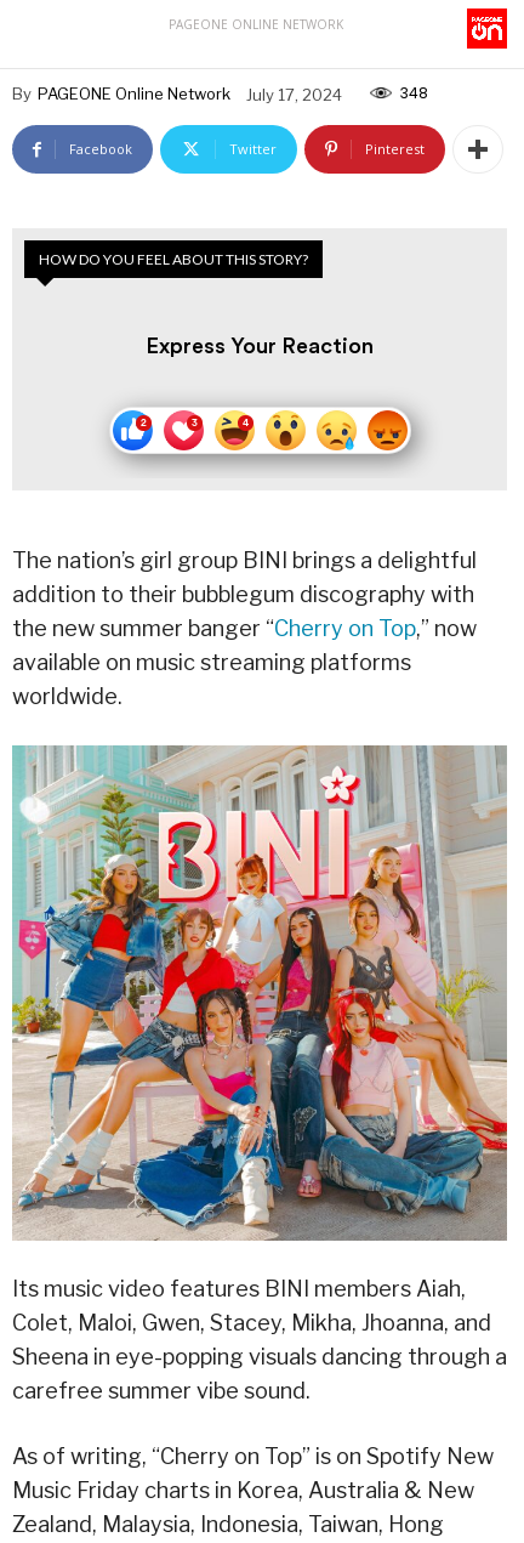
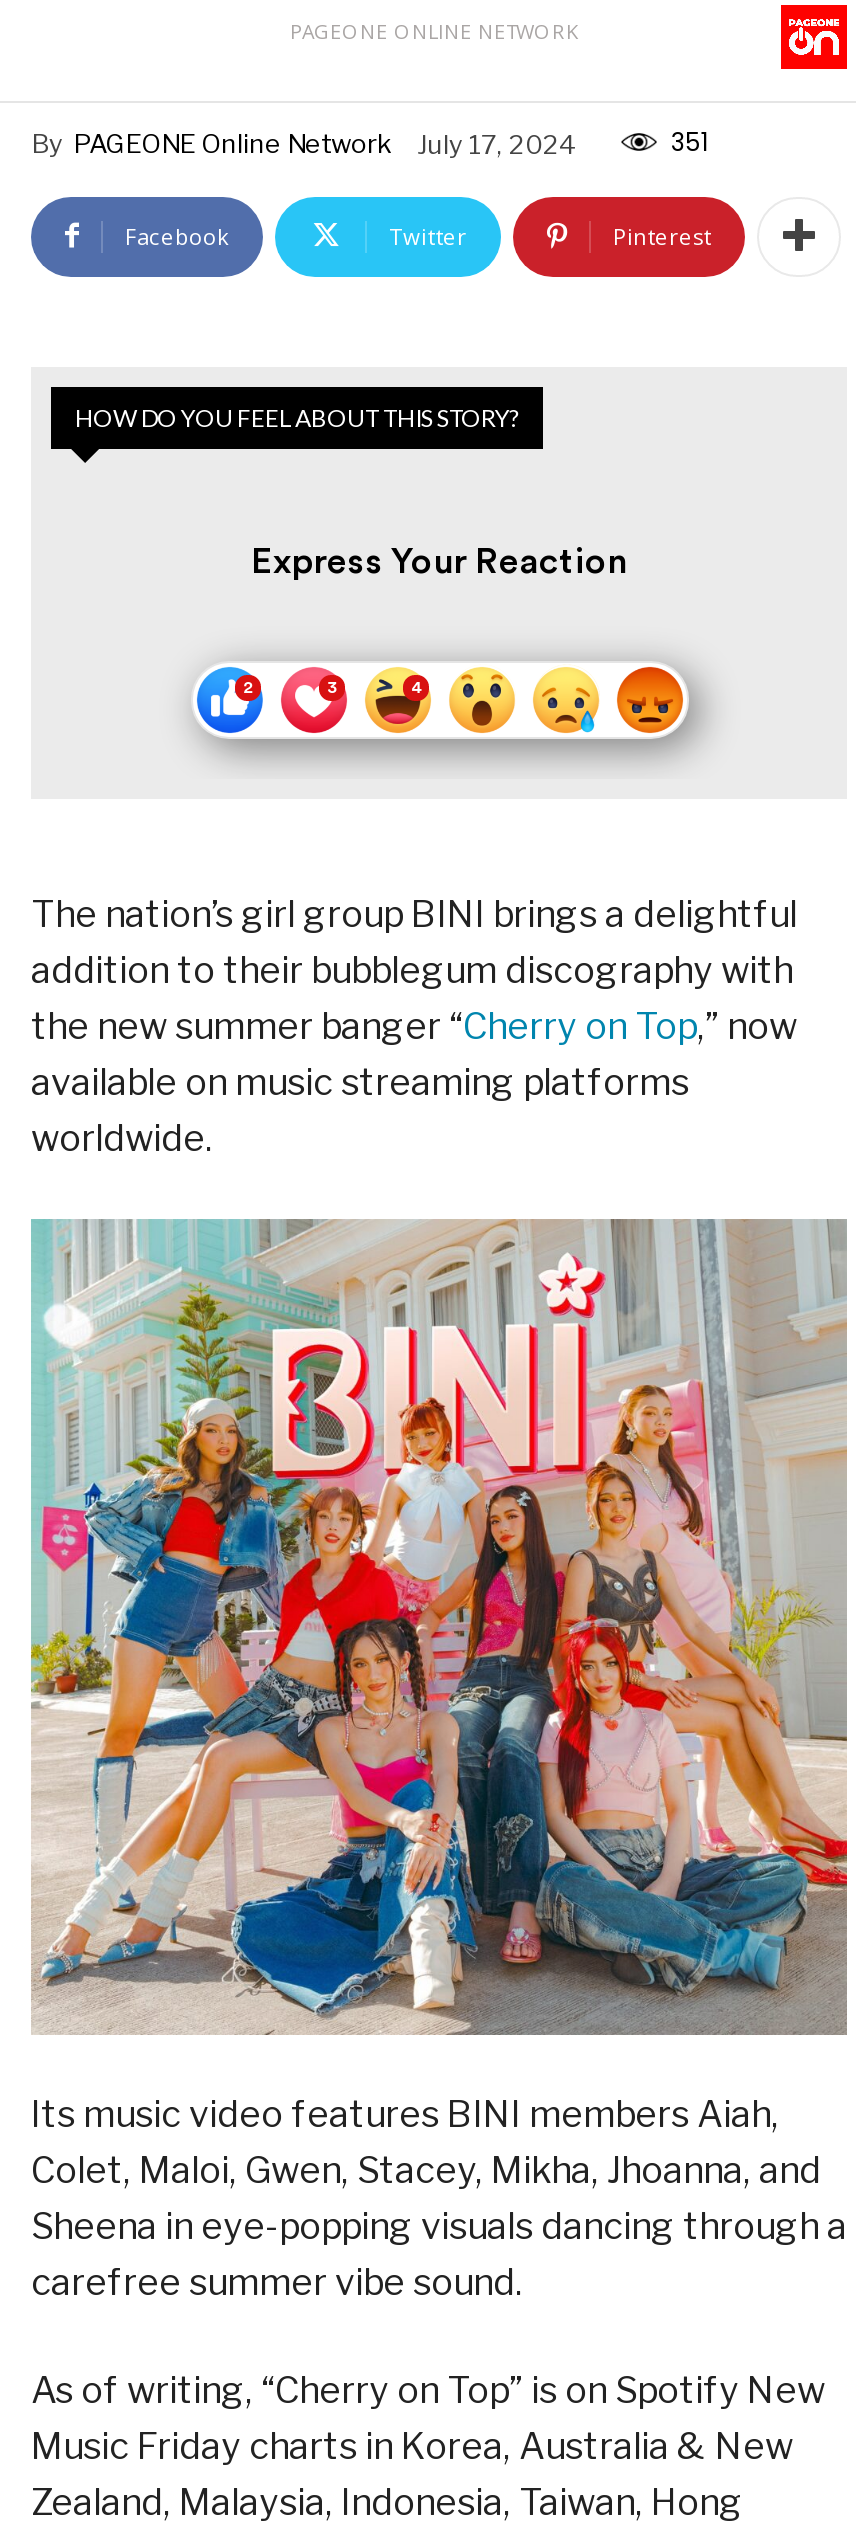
[400,82,428,103] 348 -> [671,125,709,159] 351

